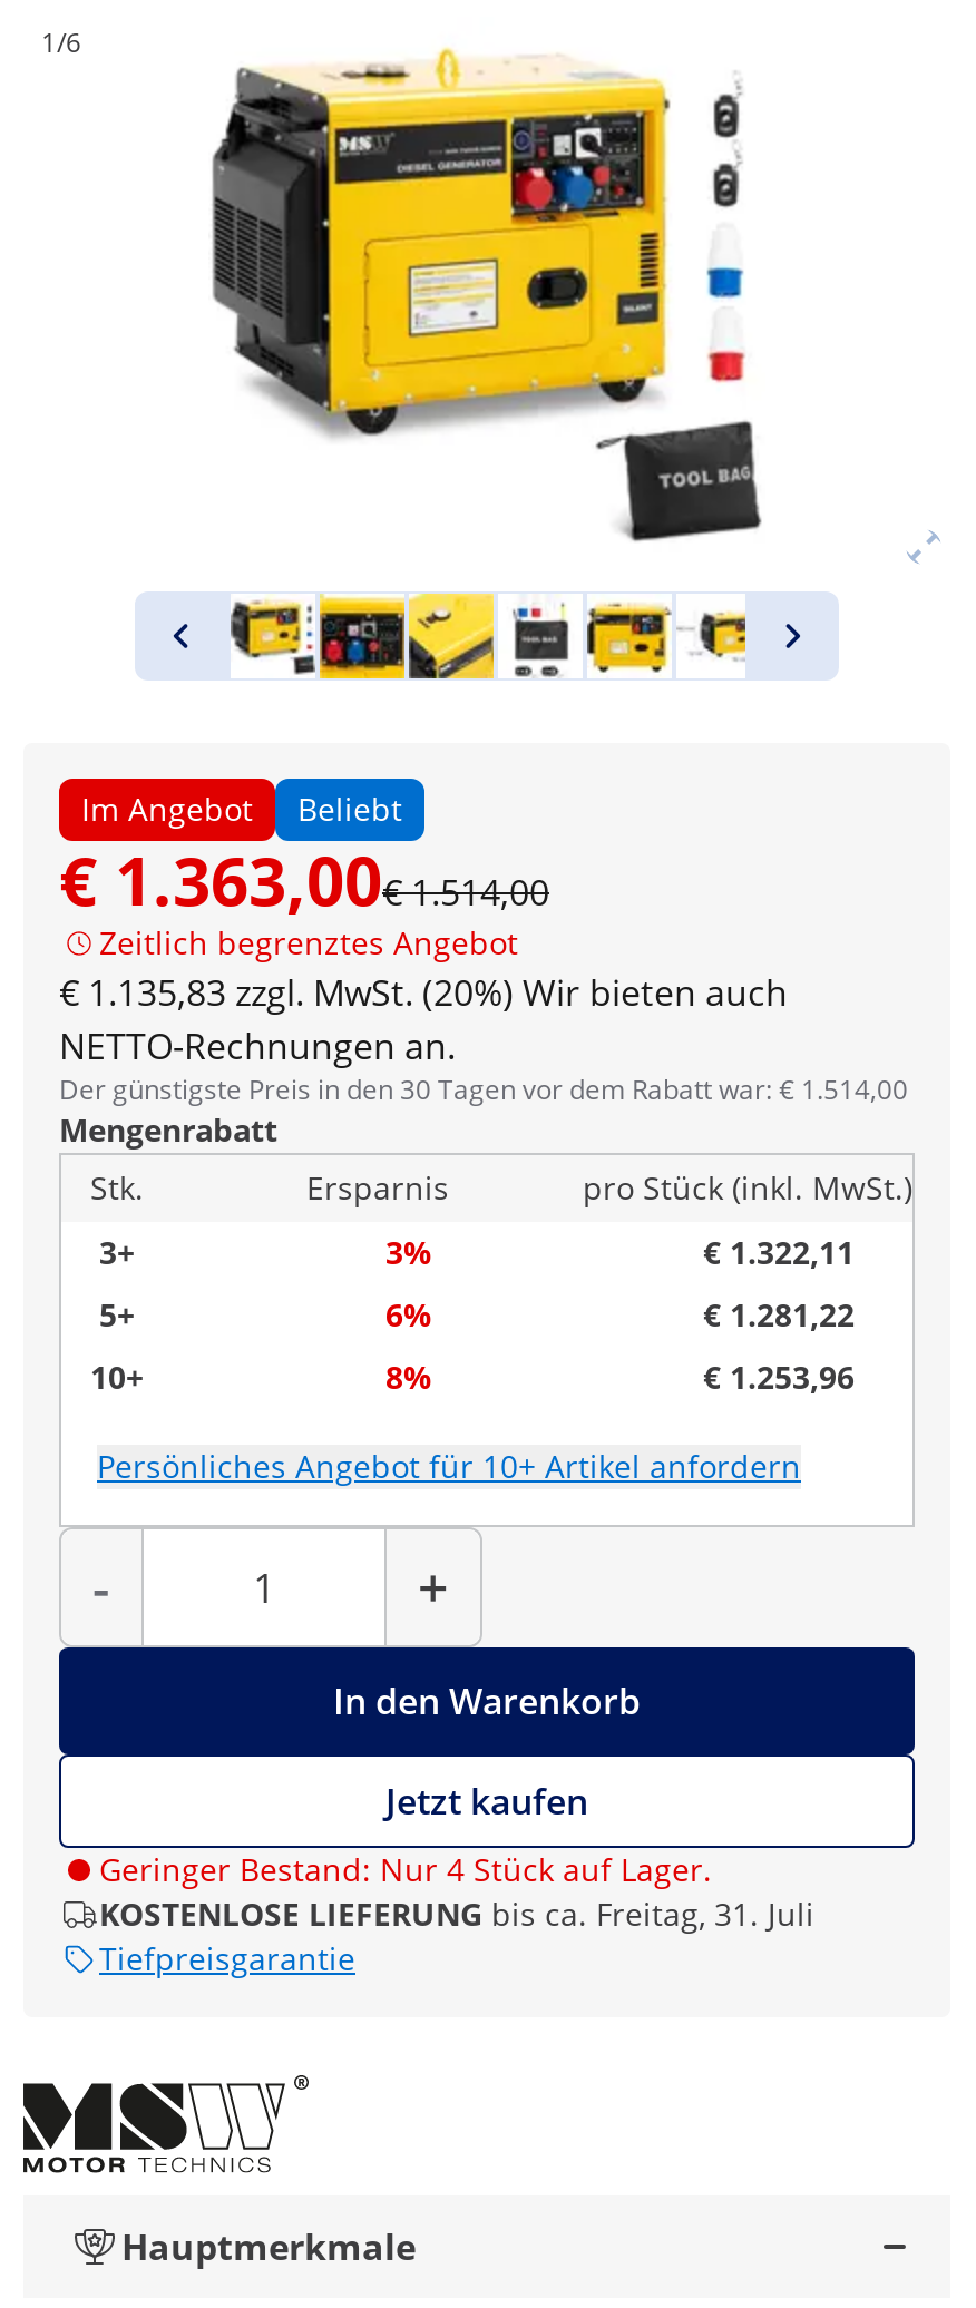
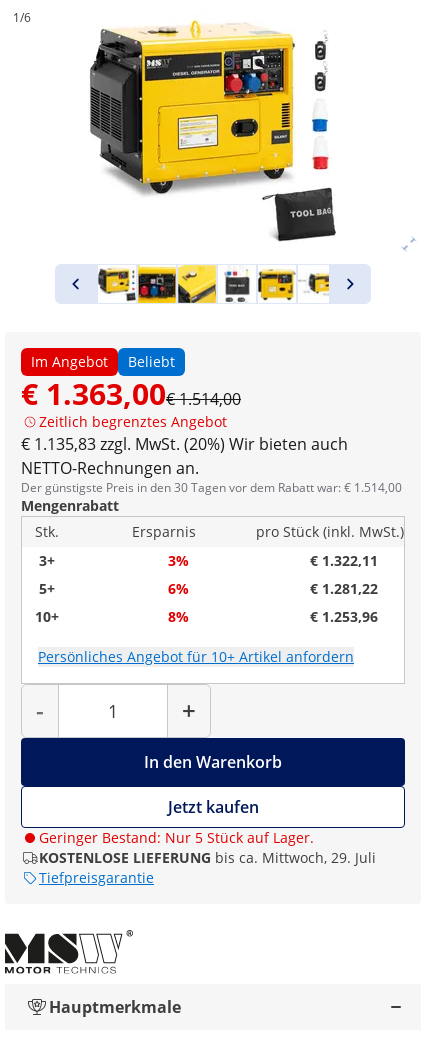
[99,1848,712,1890] Geringer Bestand: Nur 4 Stück auf Lager. -> [39,828,314,847] Geringer Bestand: Nur 5 Stück auf Lager.
[99,1893,814,1935] KOSTENLOSE LIEFERUNG bis ca. Freitag, 31. Juli -> [39,848,376,867] KOSTENLOSE LIEFERUNG bis ca. Mittwoch, 29. Juli

